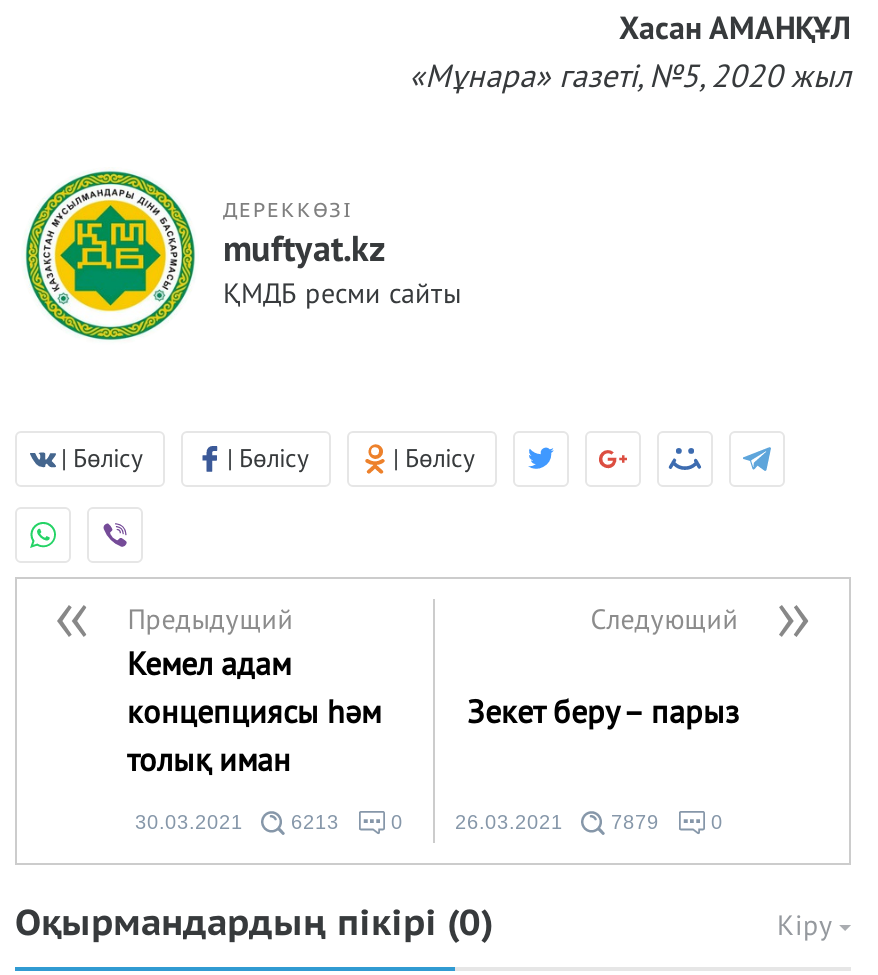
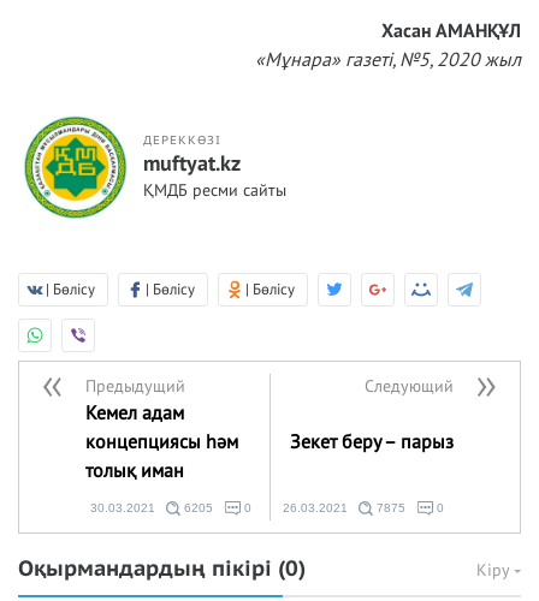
[135,812,339,834] 30.03.2021 6213 -> [90,502,213,515] 30.03.2021 6205
[455,812,659,834] 26.03.2021 7879 -> [283,502,405,515] 26.03.2021 7875

